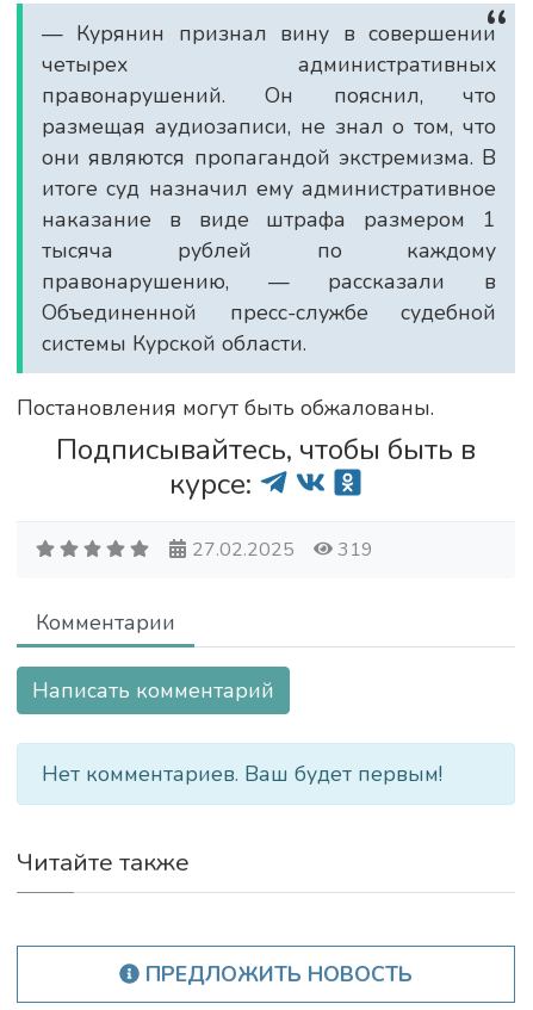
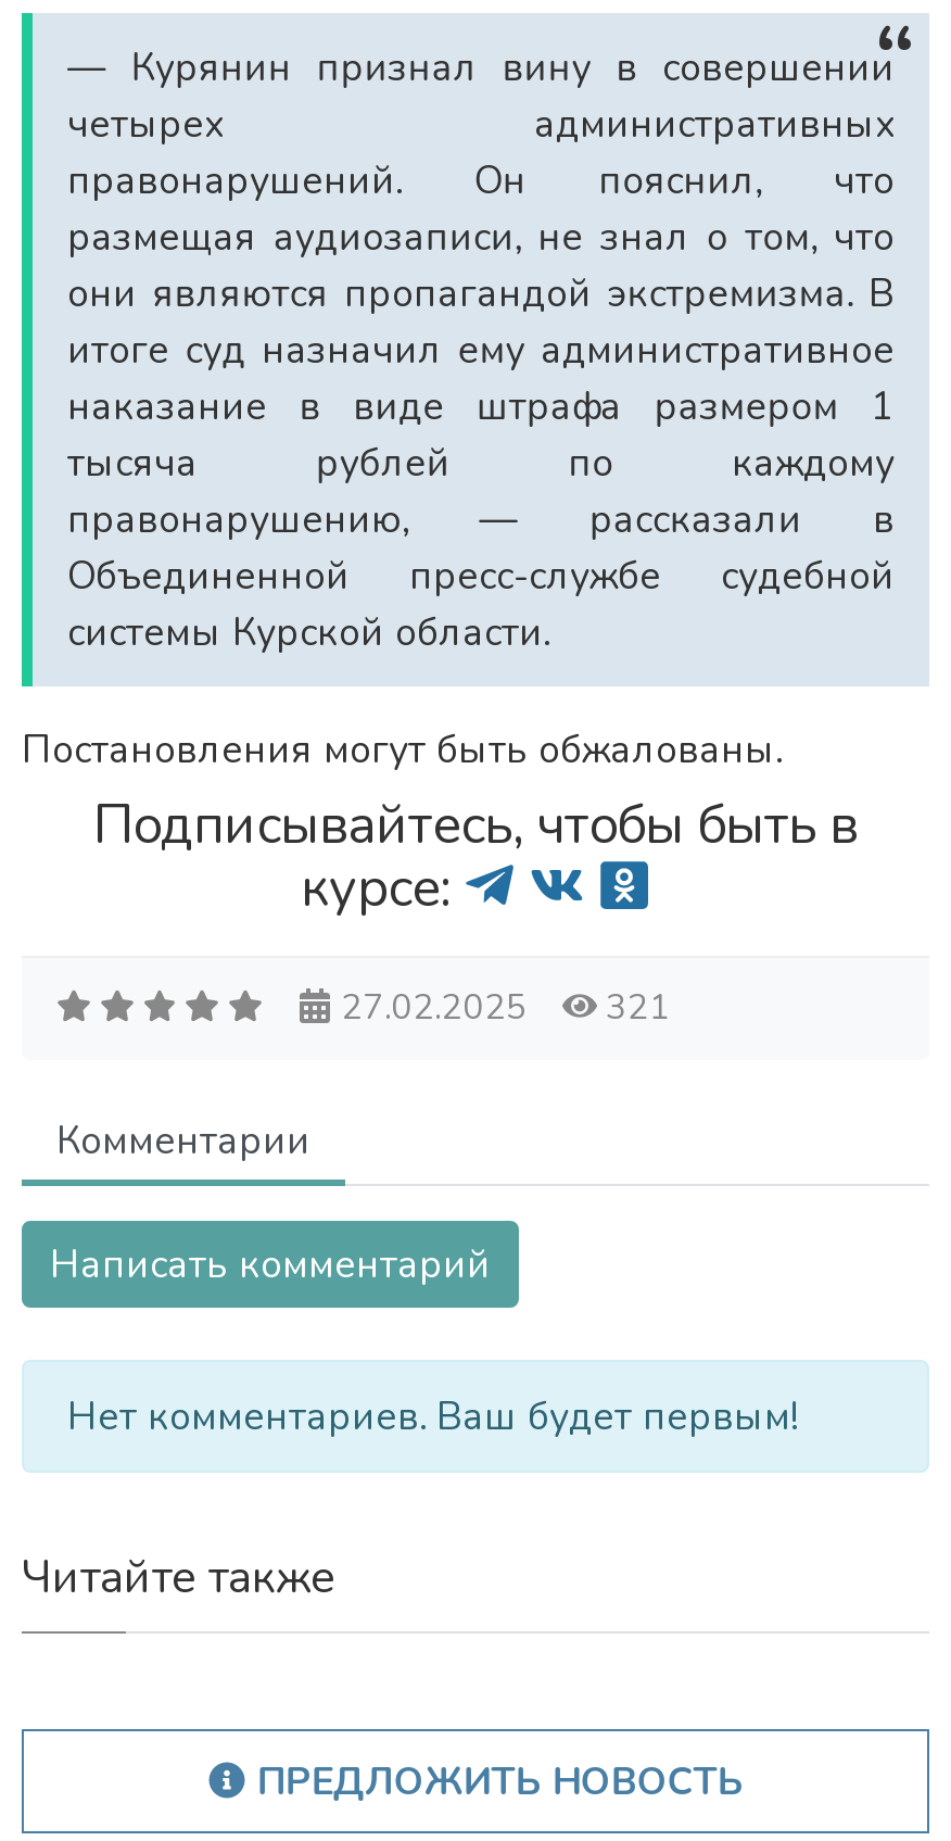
[192,537,373,563] 27.02.2025 319 -> [341,984,670,1032] 27.02.2025 321

